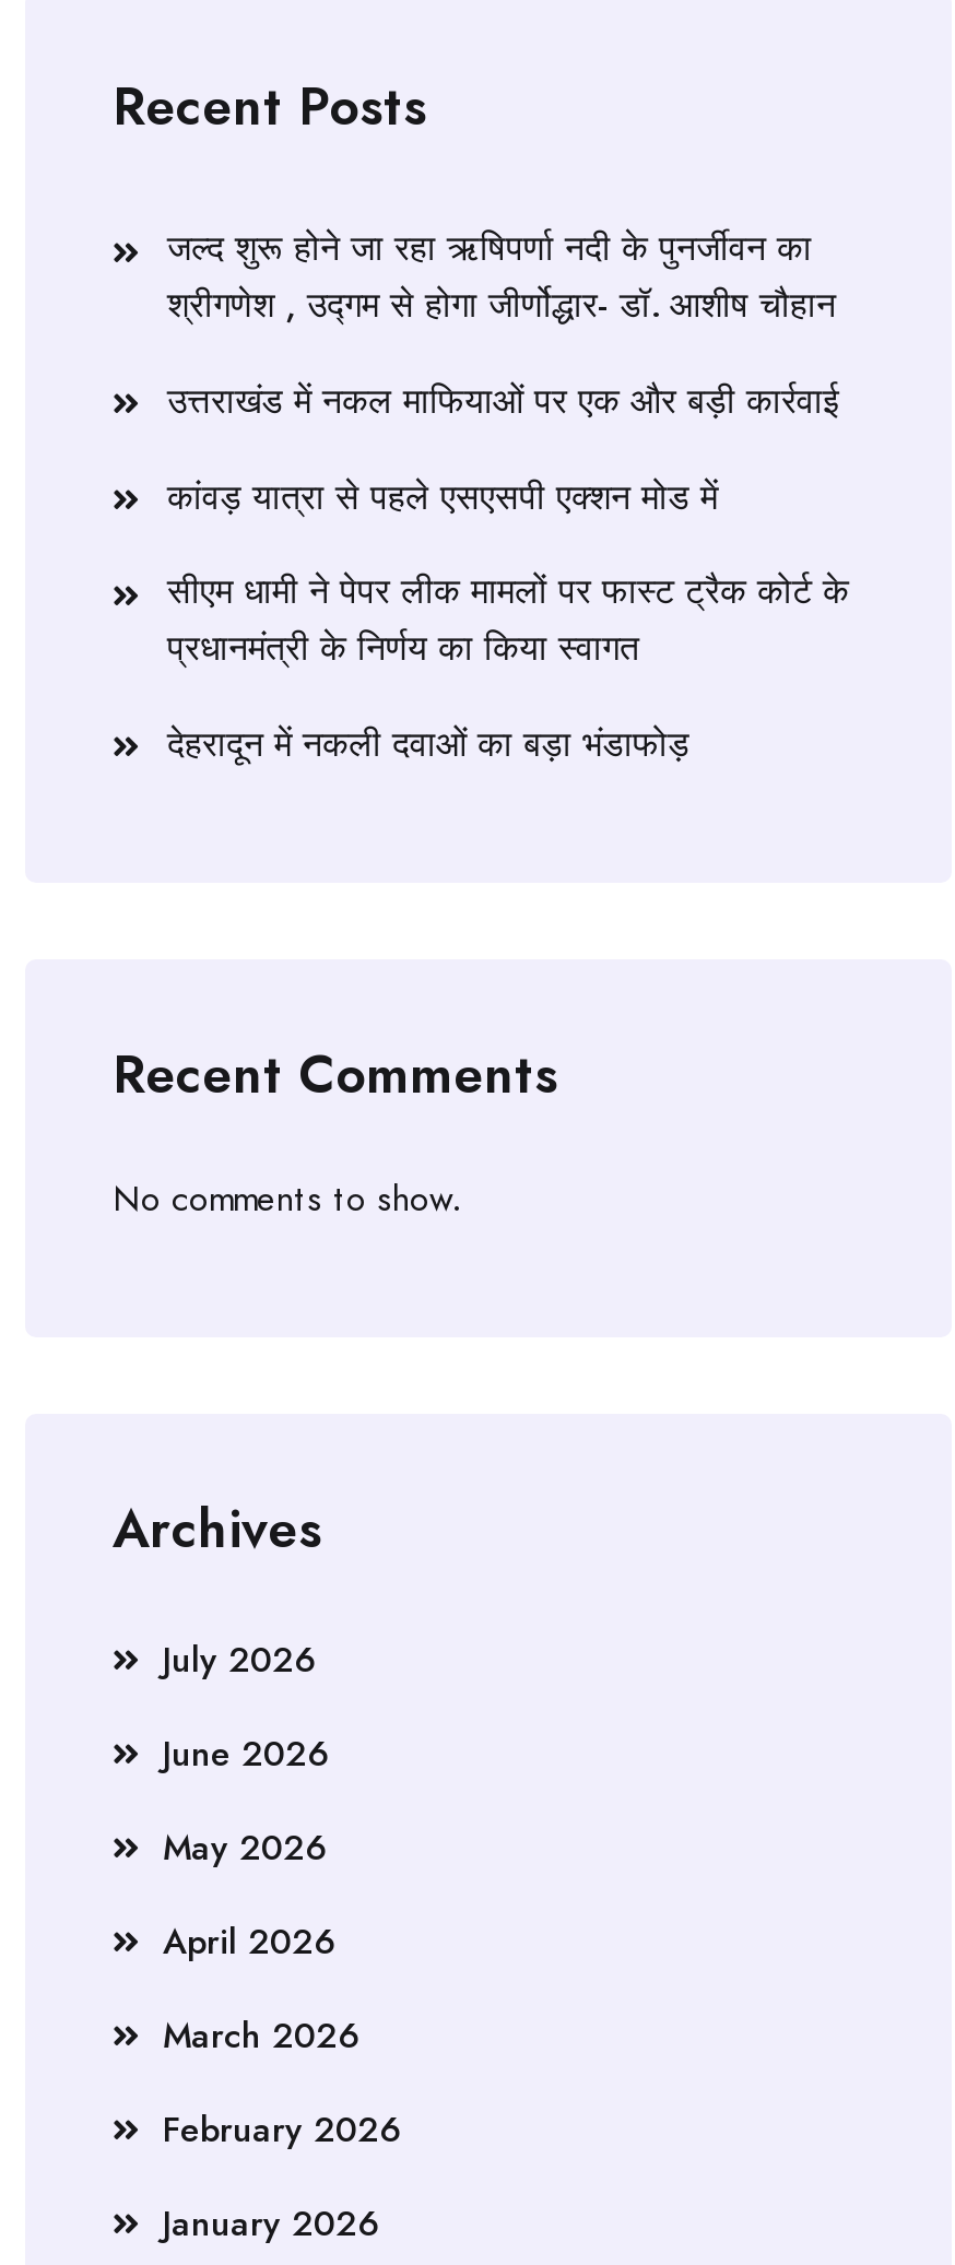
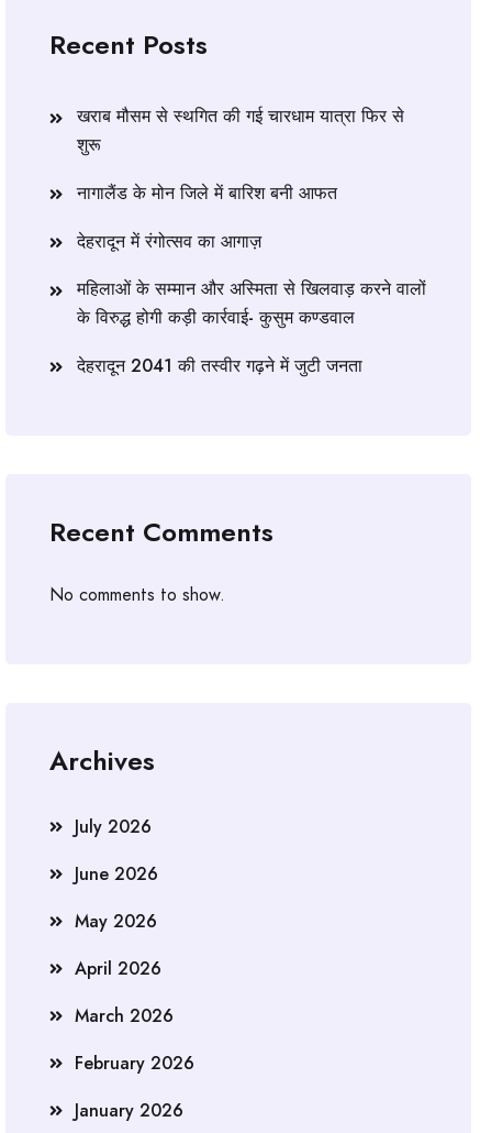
[167,223,836,330] जल्द शुरू होने जा रहा ऋषिपर्णा नदी के पुनर्जीवन का | श्रीगणेश , उद्गम से होगा जीर्णोद्धार- डॉ. आशीष चौहान -> [77,103,404,157] खराब मौसम से स्थगित की गई चारधाम यात्रा फिर से | शुरू
[167,376,838,426] उत्तराखंड में नकल माफियाओं पर एक और बड़ी कार्रवाई -> [77,180,337,206] नागालैंड के मोन जिले में बारिश बनी आफत
[167,472,718,522] कांवड़ यात्रा से पहले एसएसपी एक्शन मोड में -> [77,229,261,254] देहरादून में रंगोत्सव का आगाज़
[167,566,849,673] सीएम धामी ने पेपर लीक मामलों पर फास्ट ट्रैक कोर्ट के | प्रधानमंत्री के निर्णय का किया स्वागत -> [77,276,426,330] महिलाओं के सम्मान और अस्मिता से खिलवाड़ करने वालों | के विरुद्ध होगी कड़ी कार्रवाई- कुसुम कण्डवाल
[167,719,689,769] देहरादून में नकली दवाओं का बड़ा भंडाफोड़ -> [77,353,362,378] देहरादून 2041 की तस्वीर गढ़ने में जुटी जनता

